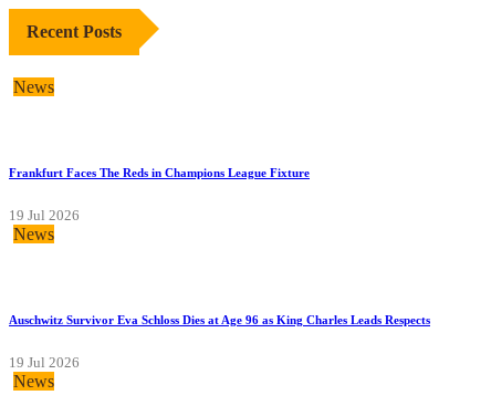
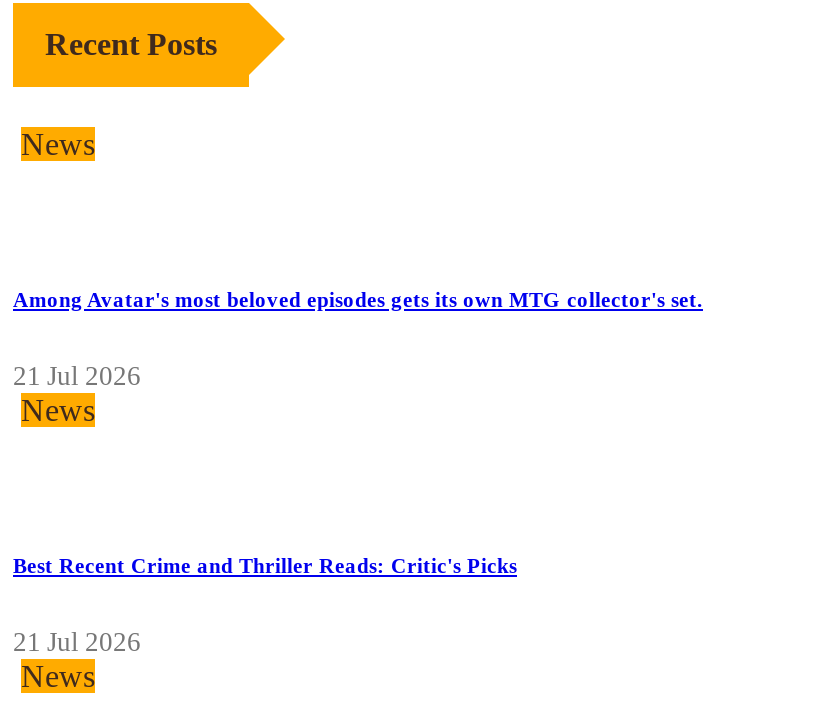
[9,166,310,180] Frankfurt Faces The Reds in Champions League Fixture -> [13,288,703,312] Among Avatar's most beloved episodes gets its own MTG collector's set.
[9,207,80,224] 19 Jul 2026 -> [13,362,141,392] 21 Jul 2026
[9,313,430,327] Auschwitz Survivor Eva Schloss Dies at Age 96 as King Charles Leads Respects -> [13,554,517,578] Best Recent Crime and Thriller Reads: Critic's Picks
[9,354,80,371] 19 Jul 2026 -> [13,628,141,658] 21 Jul 2026

